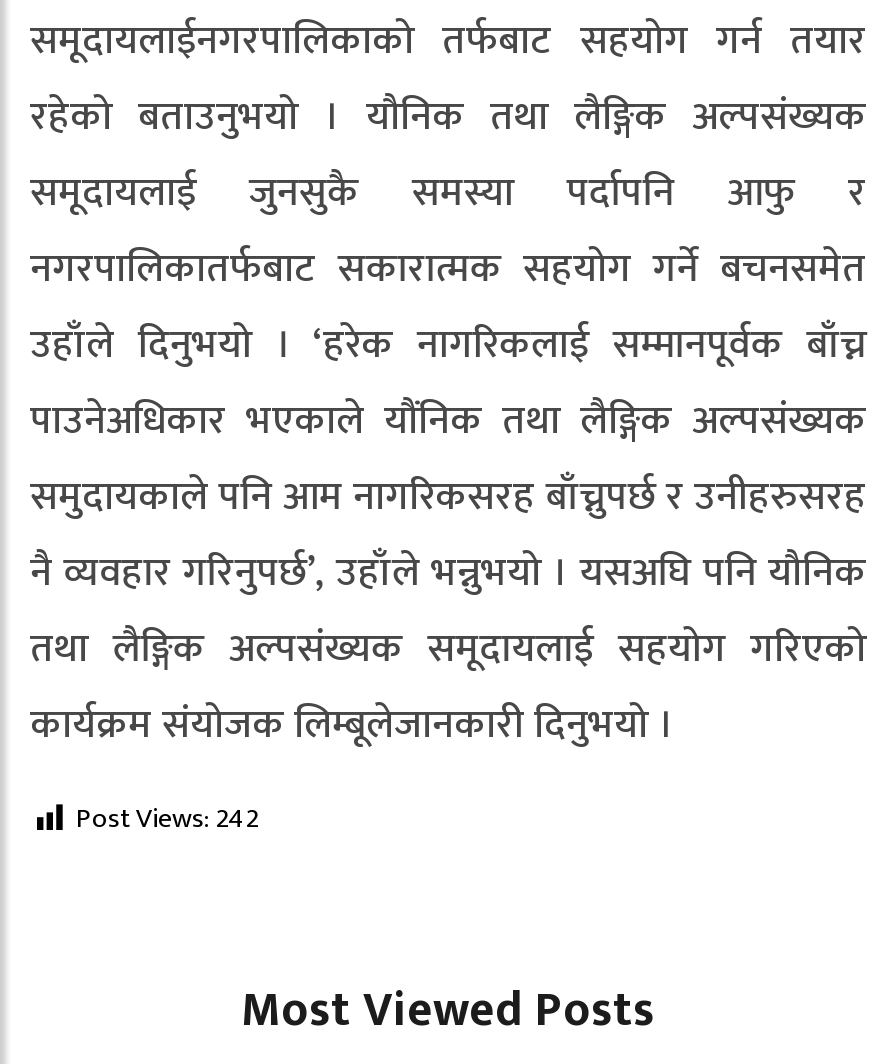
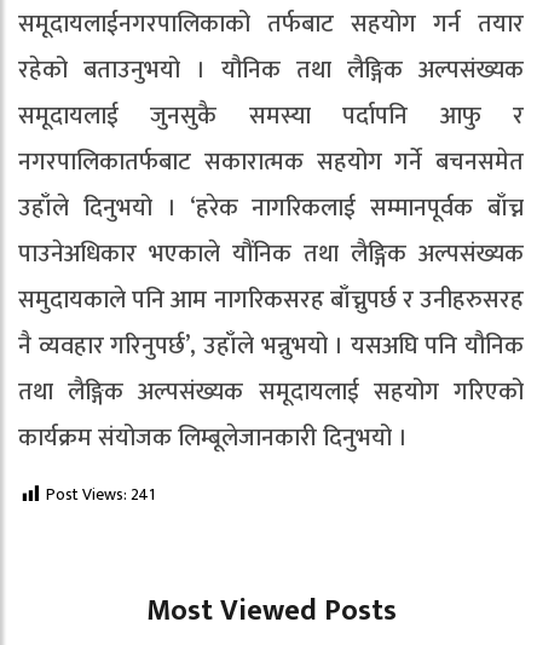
[76,795,260,841] Post Views: 242 -> [46,481,155,509] Post Views: 241

